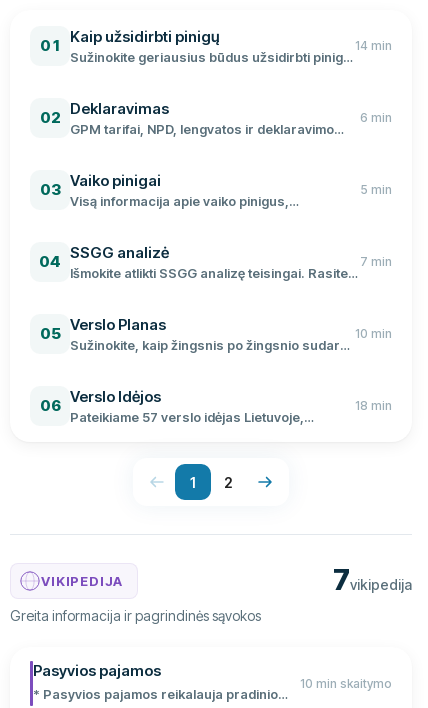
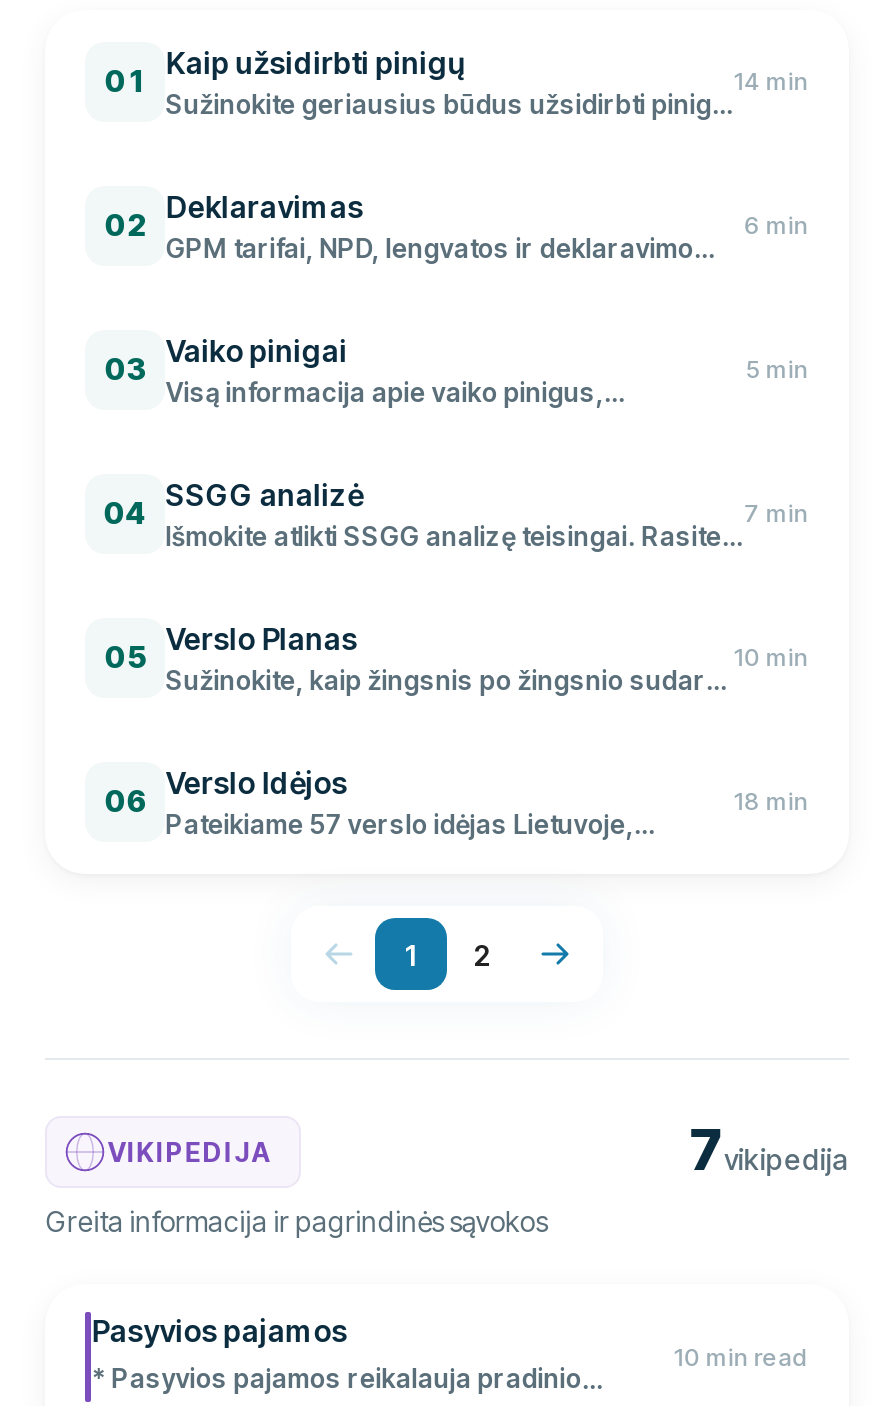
[300,676,392,691] 10 min skaitymo -> [674,1342,808,1372] 10 min read

